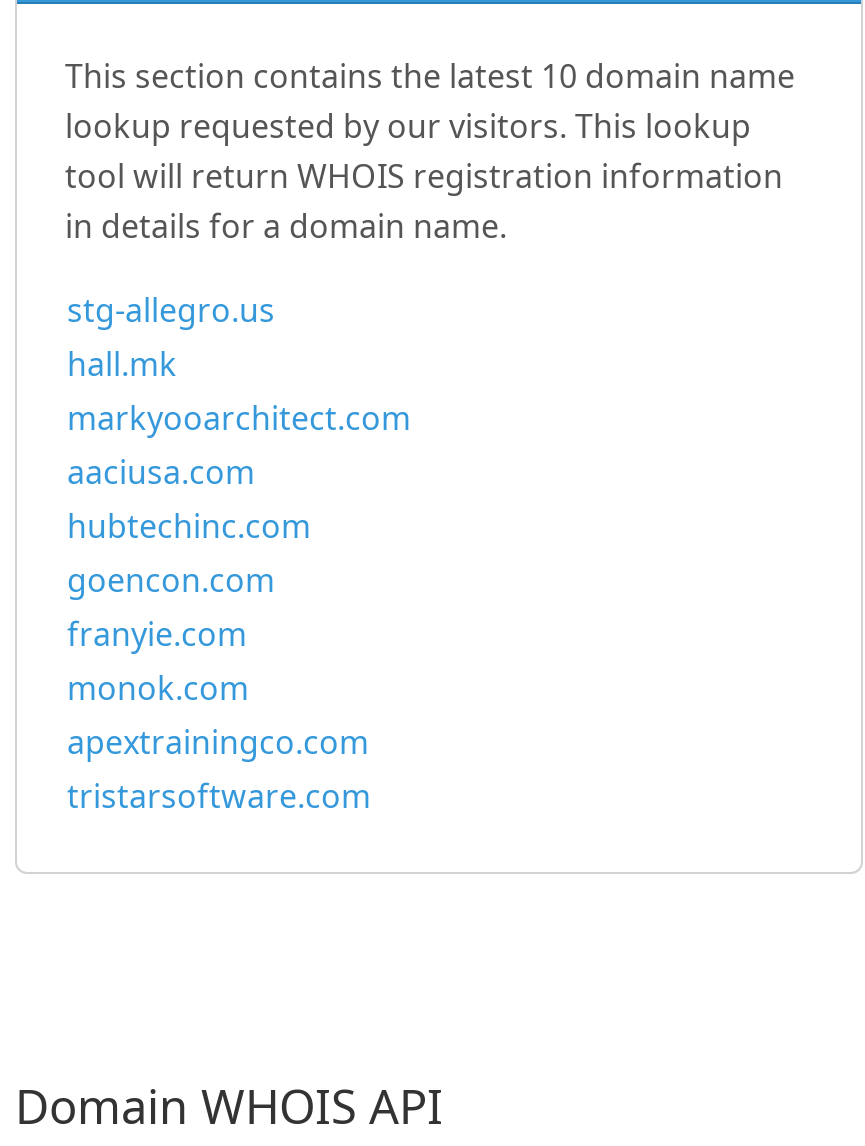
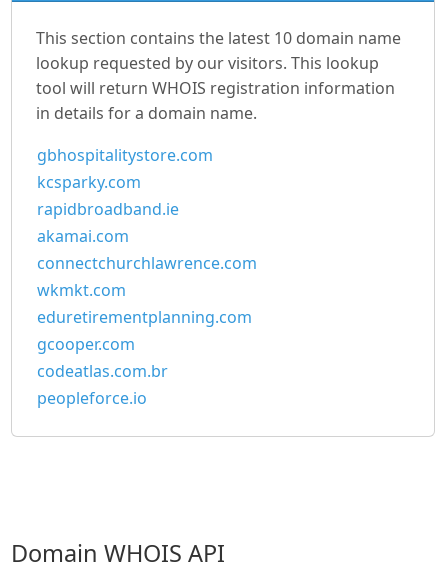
[67,288,411,818] stg-allegro.us | hall.mk | markyooarchitect.com | aaciusa.com | hubtechinc.com | goencon.com | franyie.com | monok.com | apextrainingco.com | tristarsoftware.com -> [37,144,257,409] gbhospitalitystore.com | kcsparky.com | rapidbroadband.ie | akamai.com | connectchurchlawrence.com | wkmkt.com | eduretirementplanning.com | gcooper.com | codeatlas.com.br | peopleforce.io

